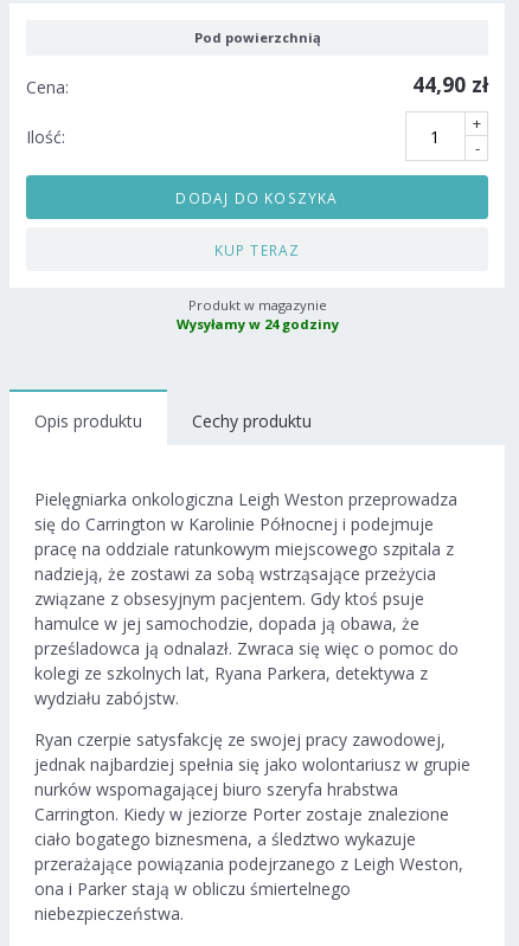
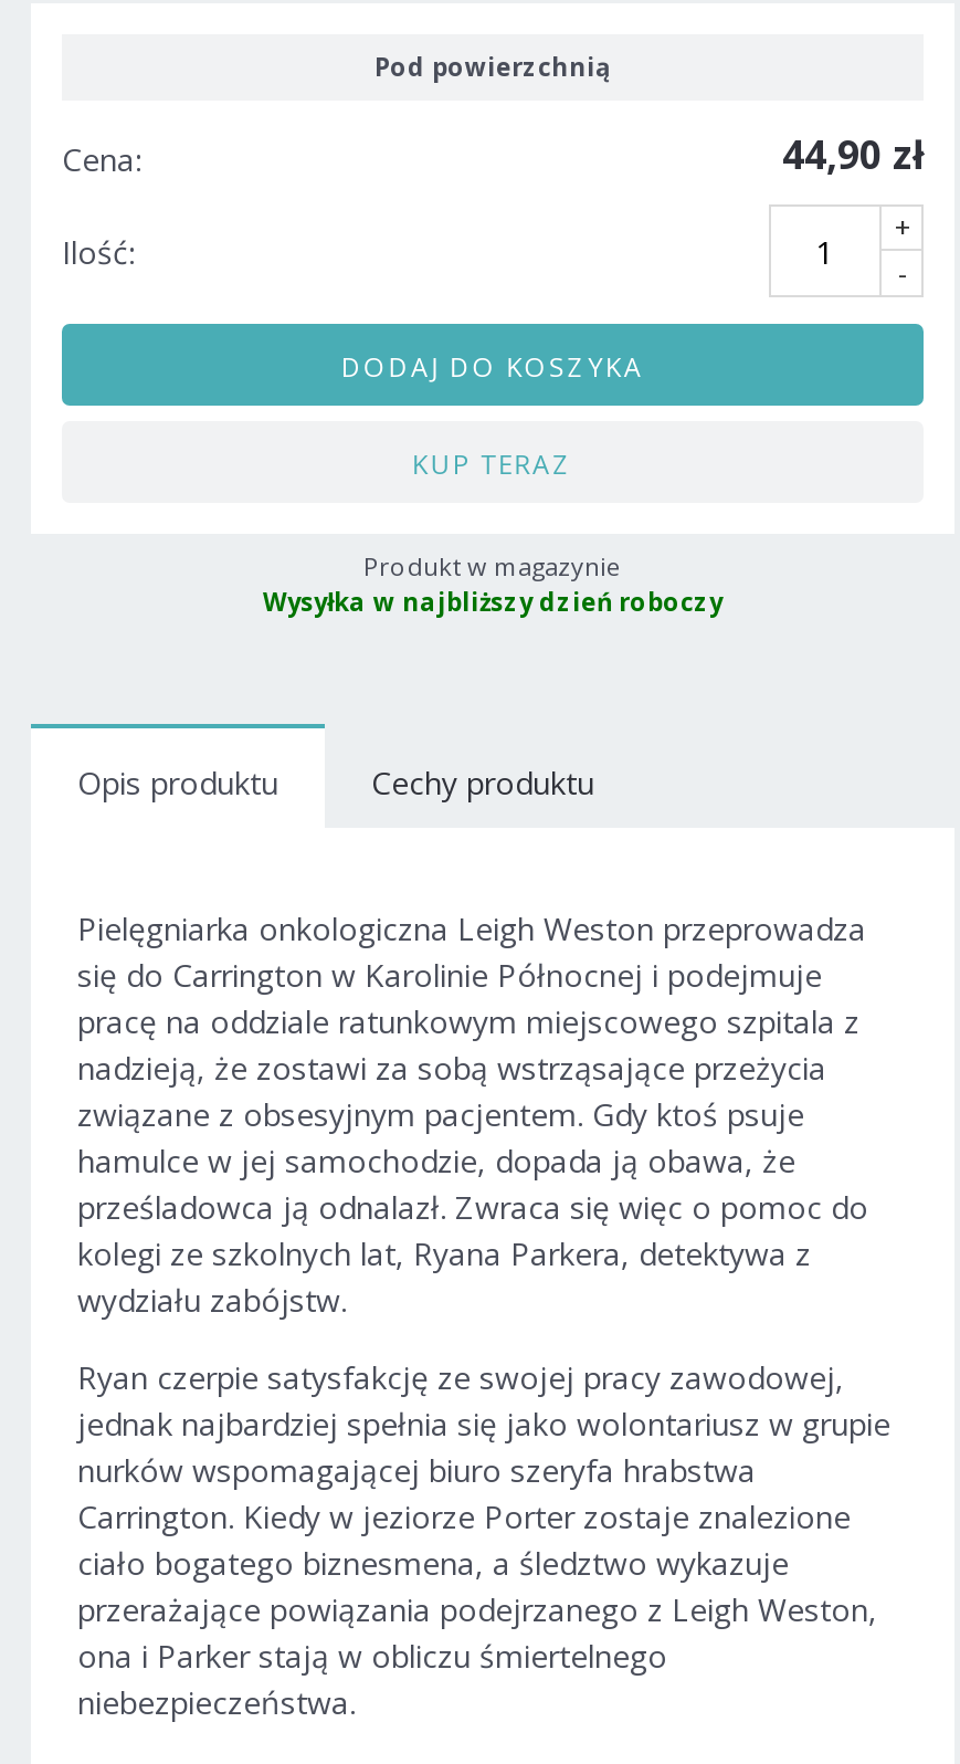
[176,315,338,333] Wysyłamy w 24 godziny -> [263,586,722,619] Wysyłka w najbliższy dzień roboczy

